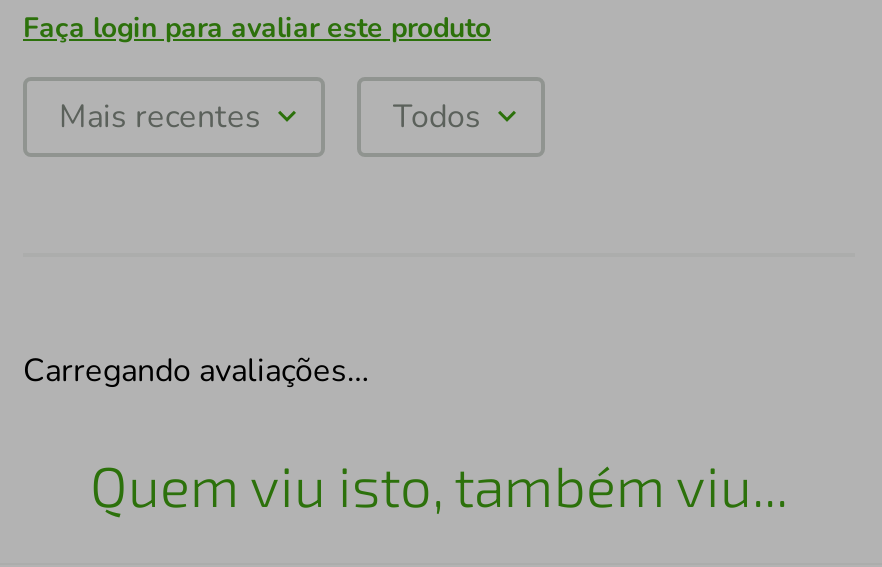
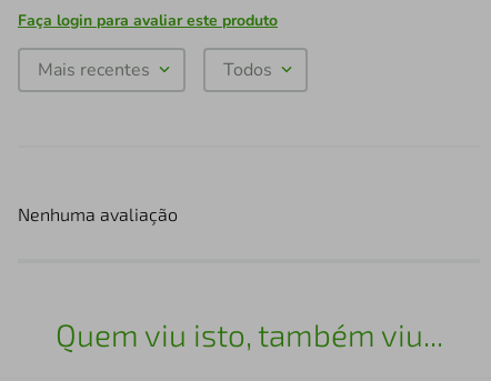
[23,349,369,393] Carregando avaliações… -> [18,203,178,224] Nenhuma avaliação

